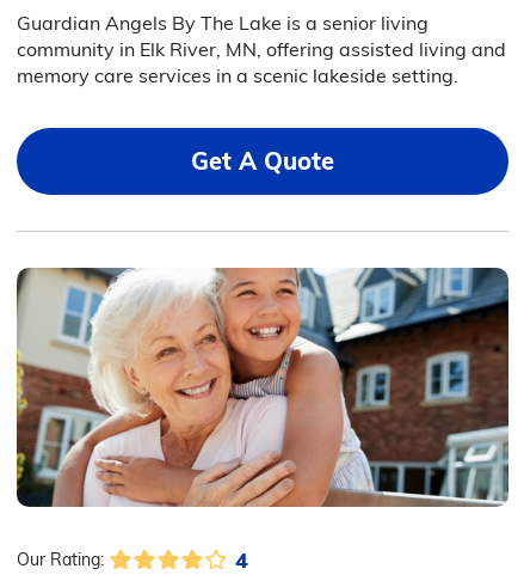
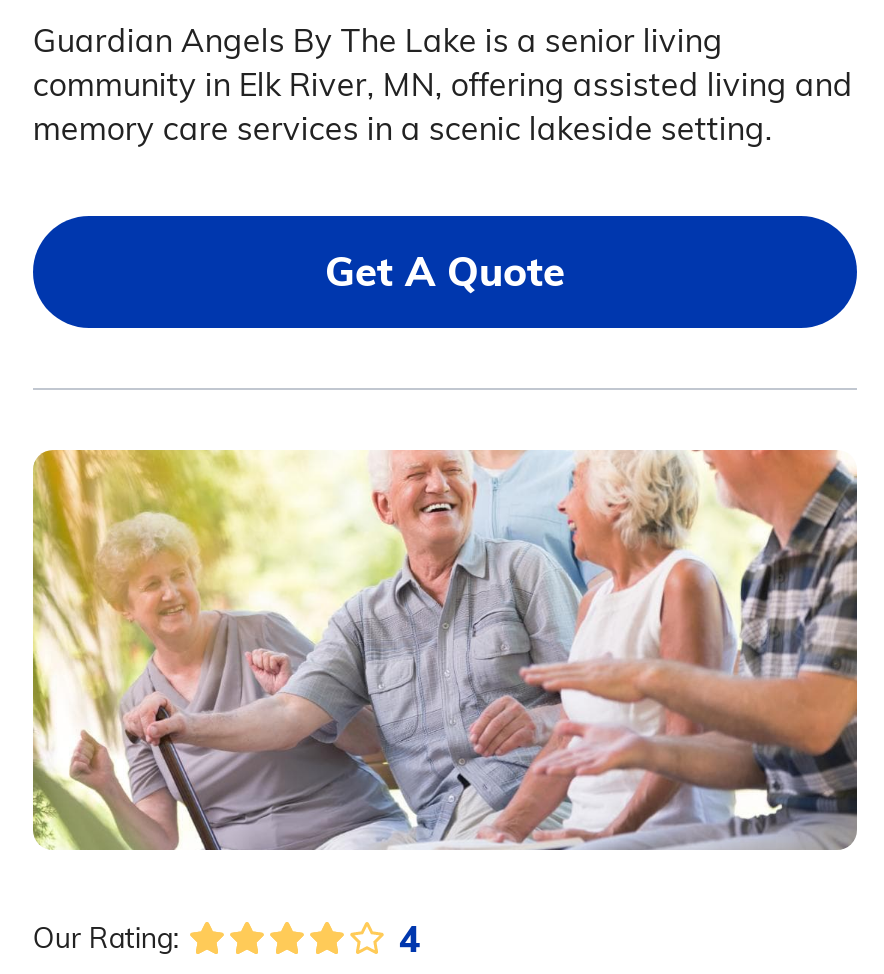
[16,267,510,508] [image] -> [31,448,859,852] [image]

